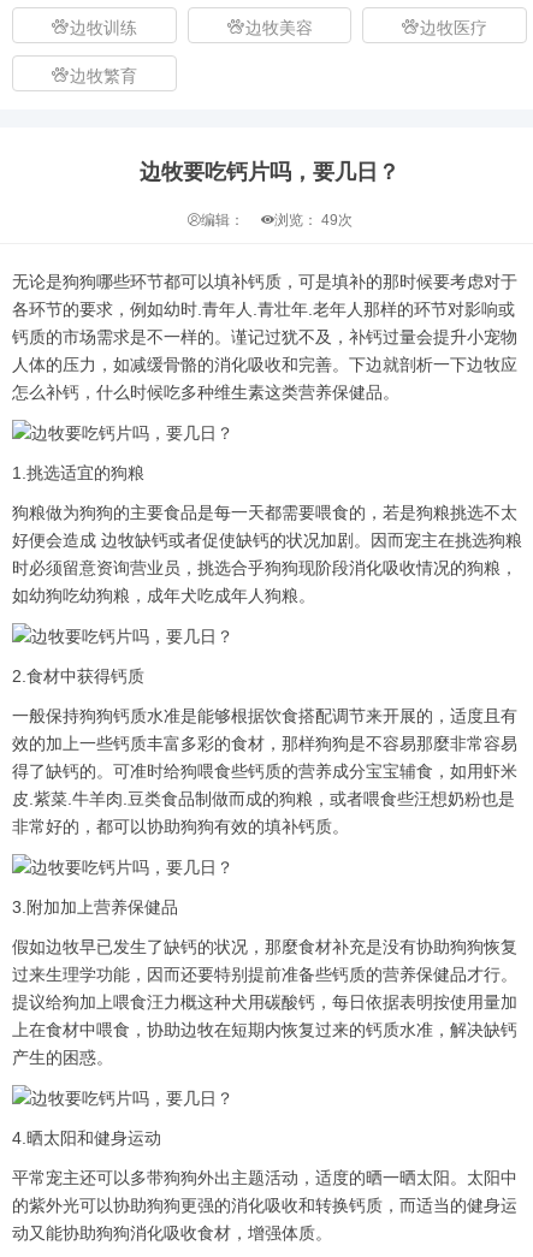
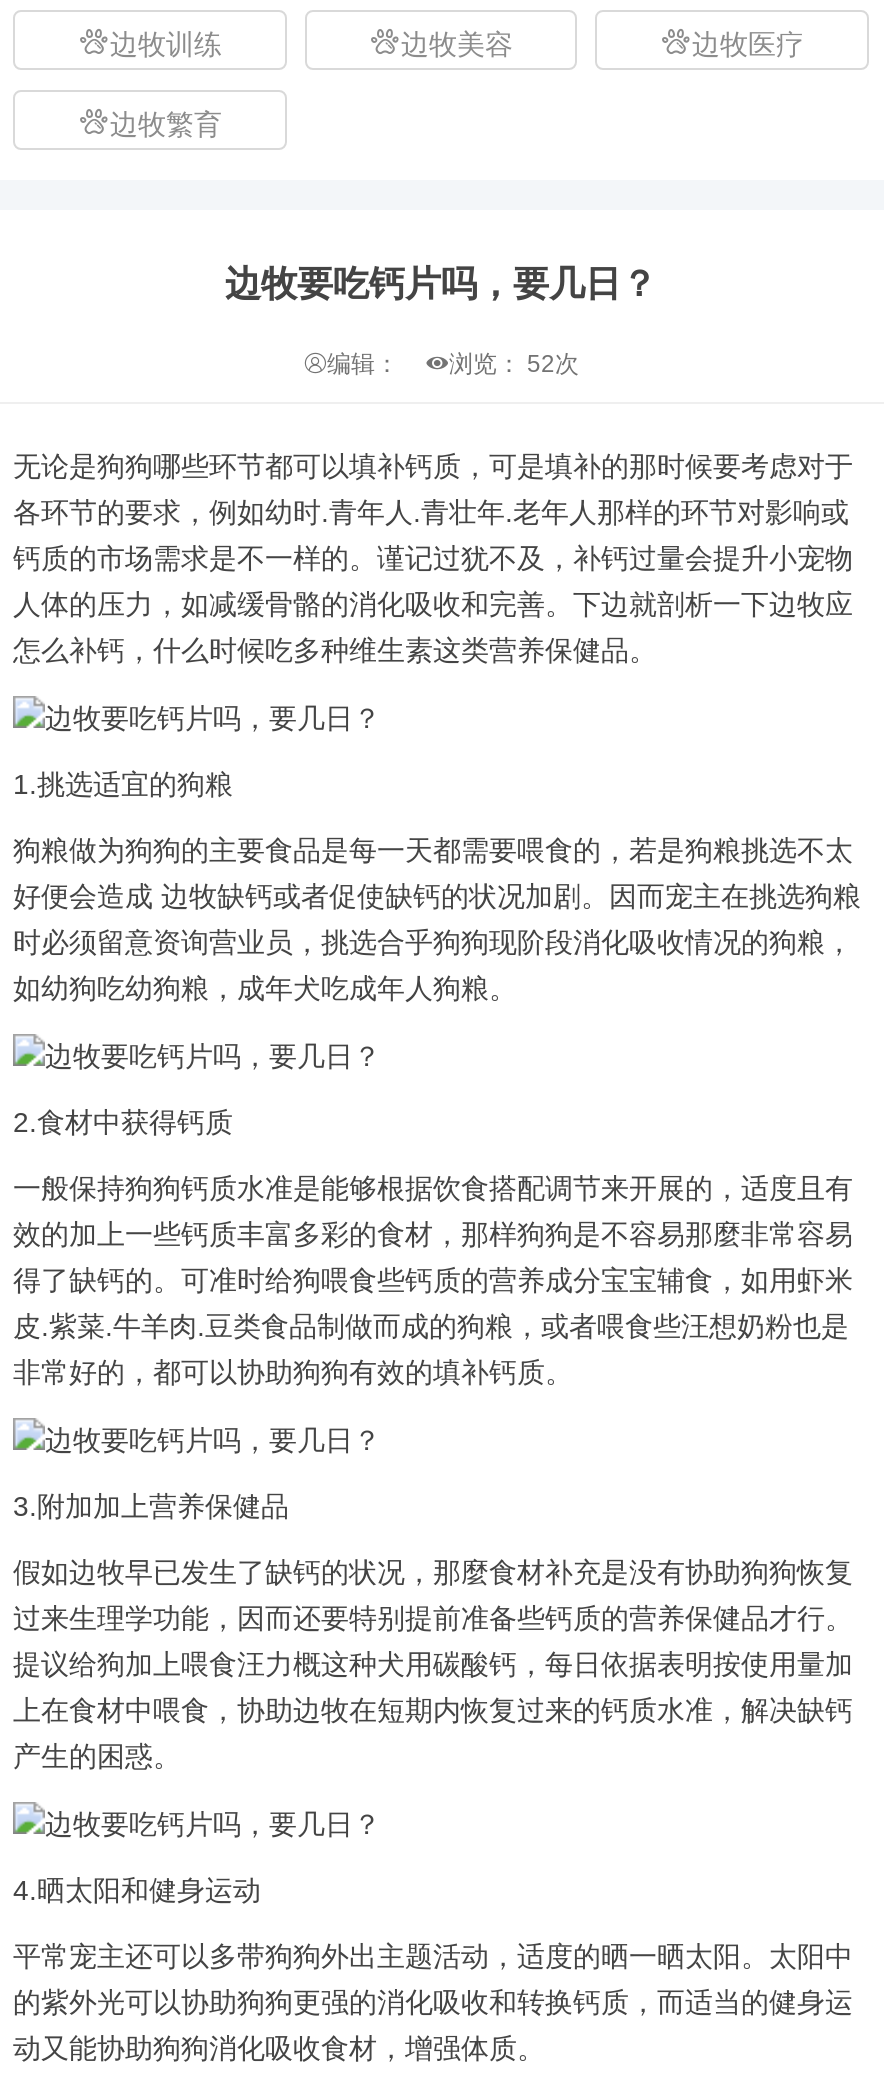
[201,212,353,229] 编辑： 浏览：49次 -> [327,351,579,379] 编辑： 浏览：52次

